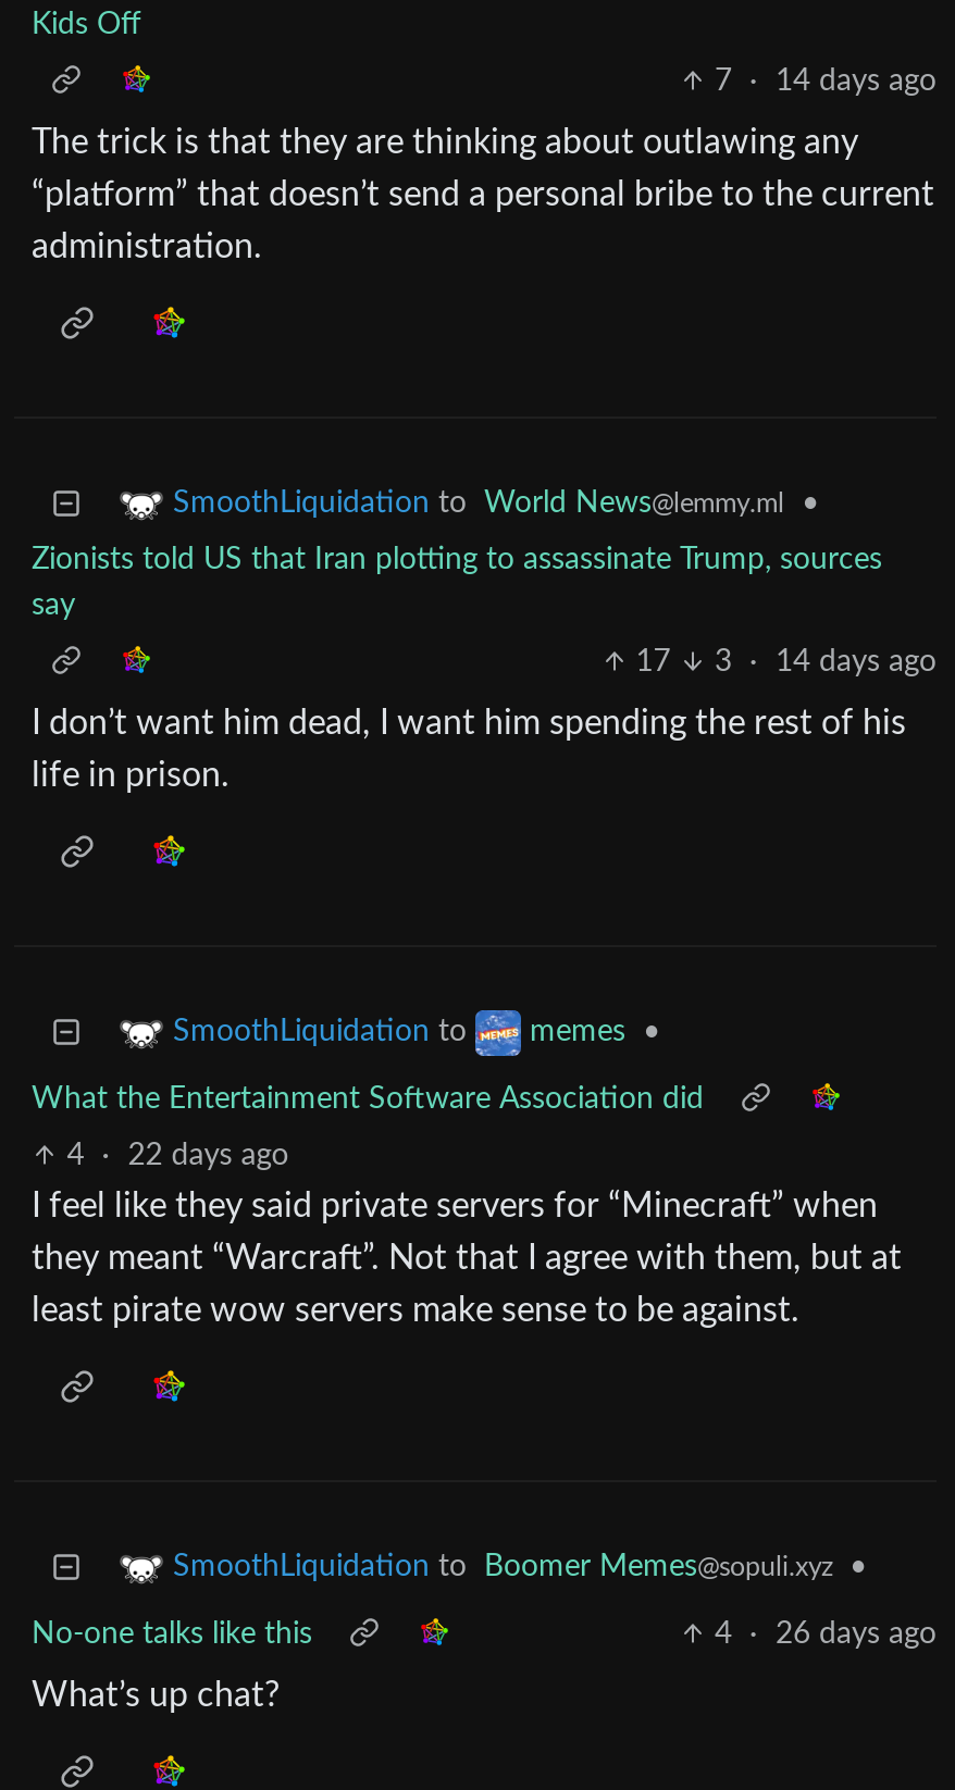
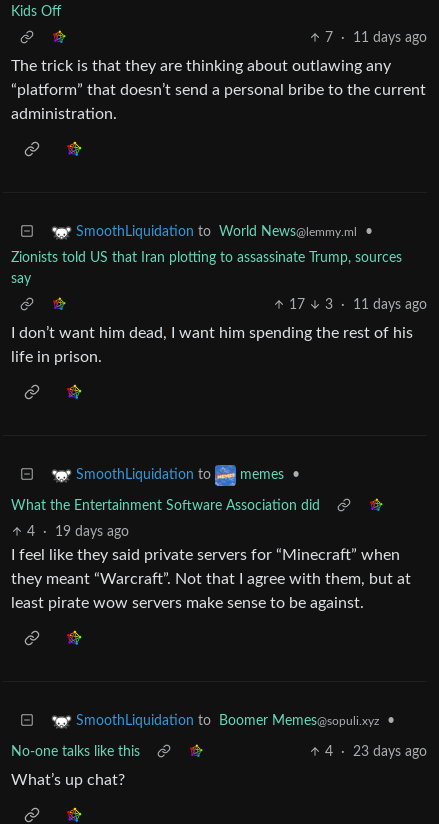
[715,66,937,97] 7 · 14 days ago -> [325,31,427,45] 7 · 11 days ago
[636,647,937,678] 17 3 · 14 days ago -> [289,298,427,312] 17 3 · 11 days ago
[67,1141,289,1171] 4 · 22 days ago -> [27,525,129,539] 4 · 19 days ago
[715,1619,937,1650] 4 · 26 days ago -> [325,745,427,759] 4 · 23 days ago

